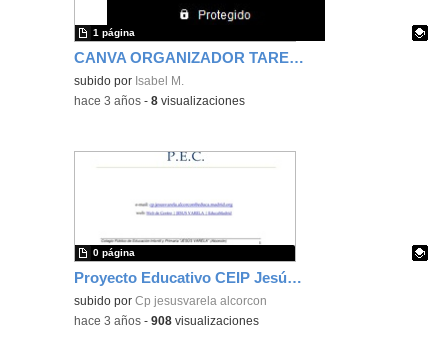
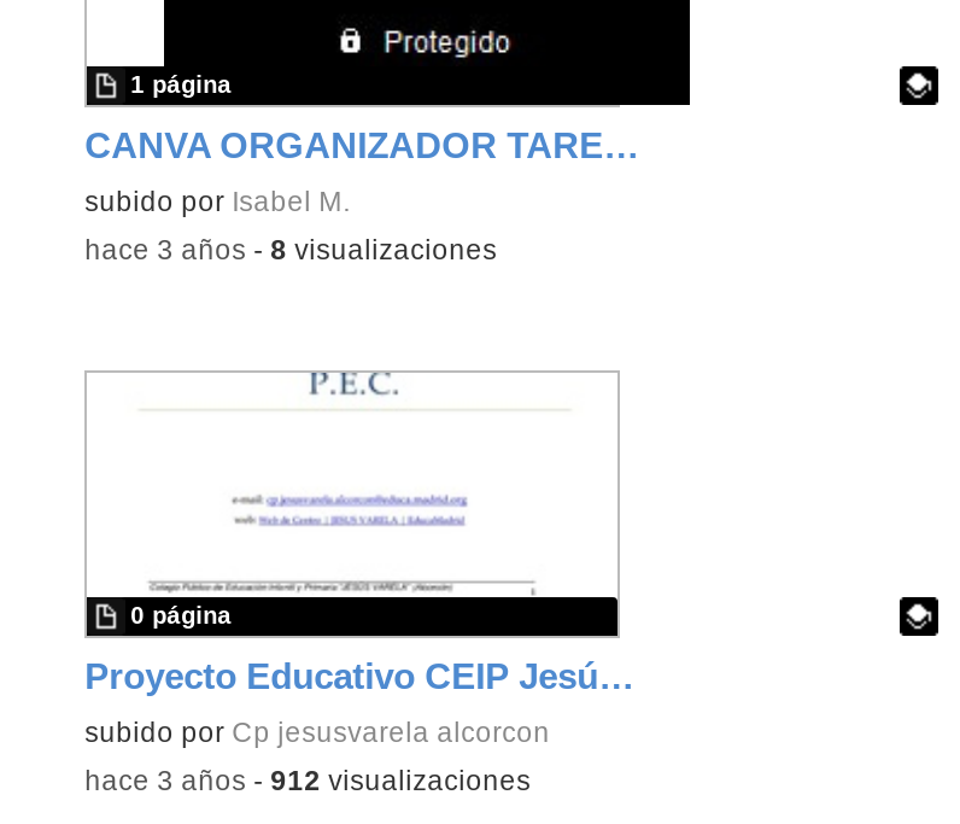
[74,315,259,327] hace 3 años - 908 visualizaciones -> [85,766,531,795] hace 3 años - 912 visualizaciones

